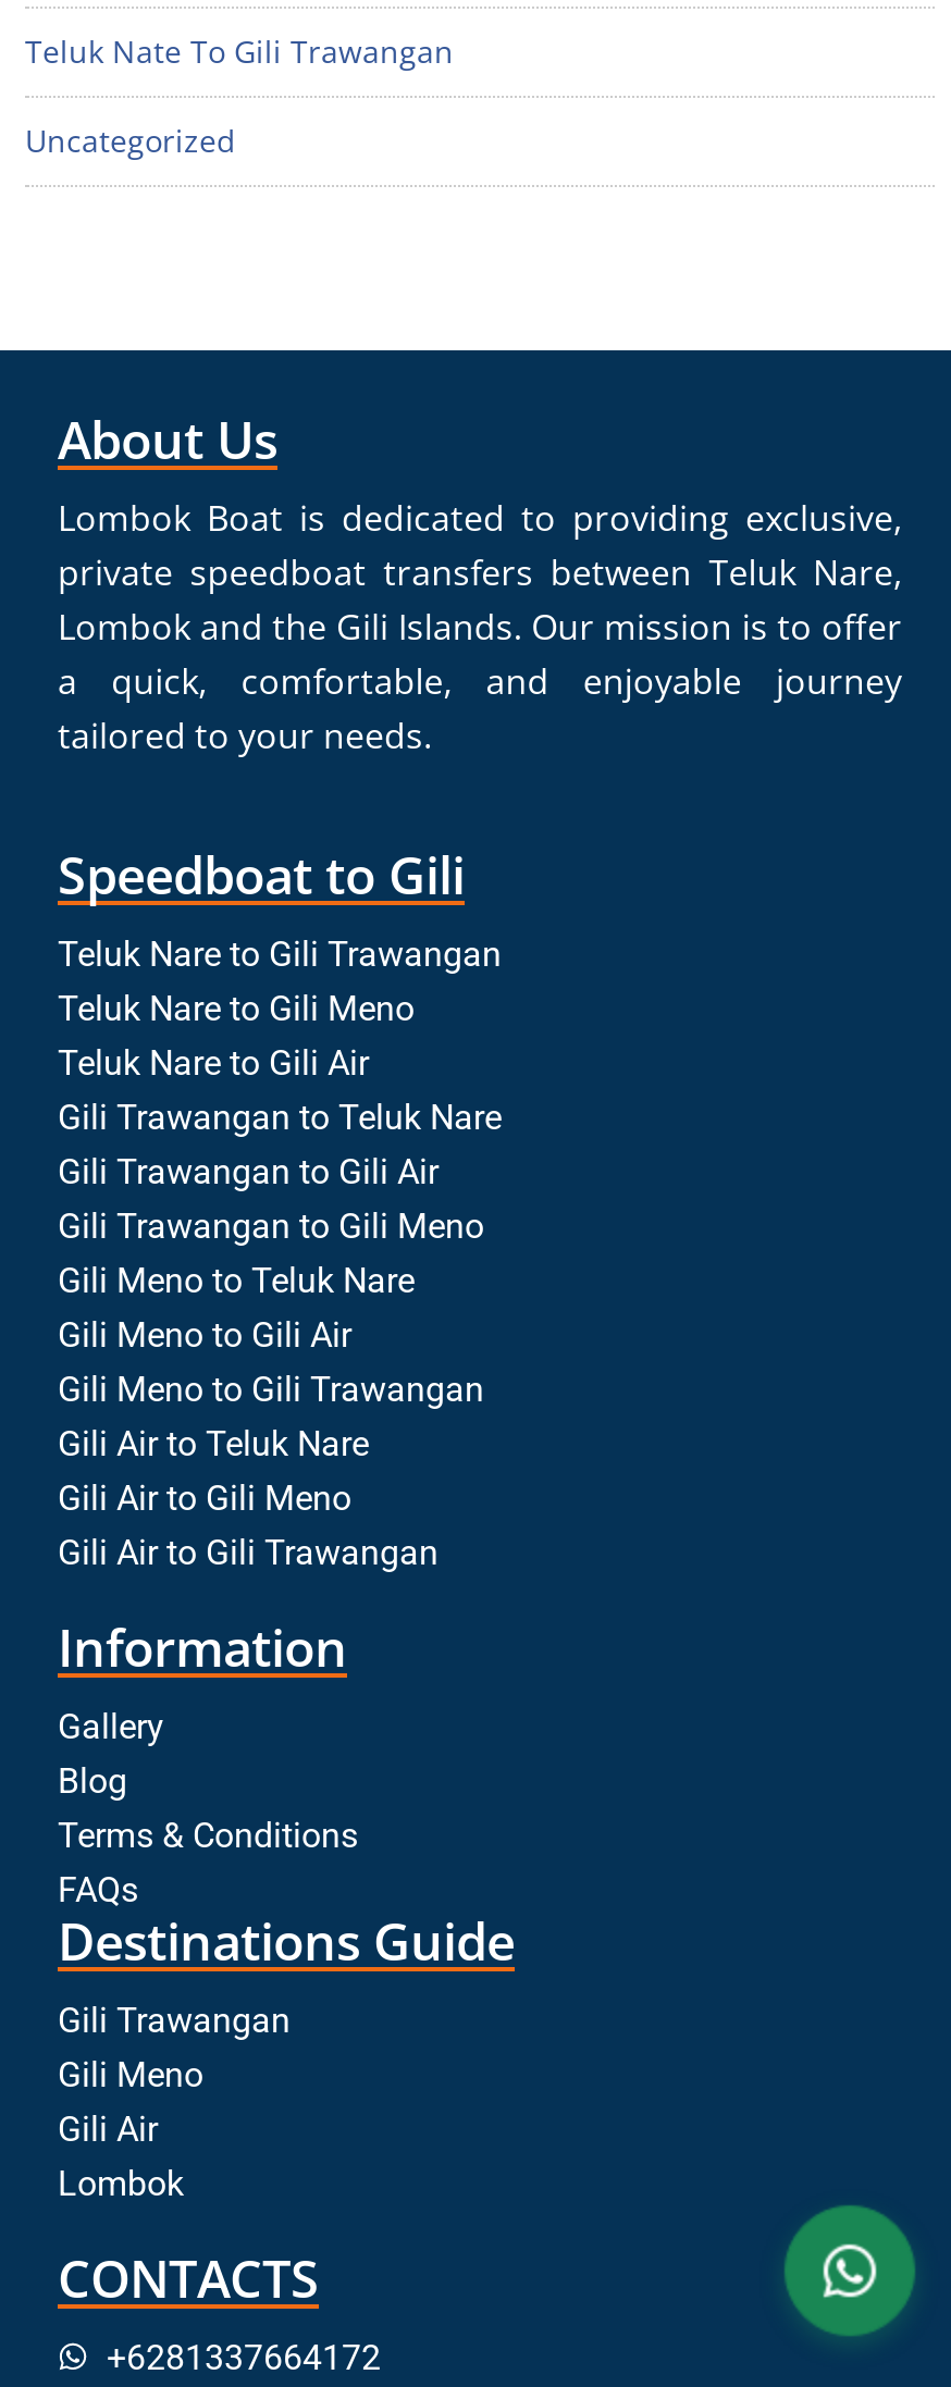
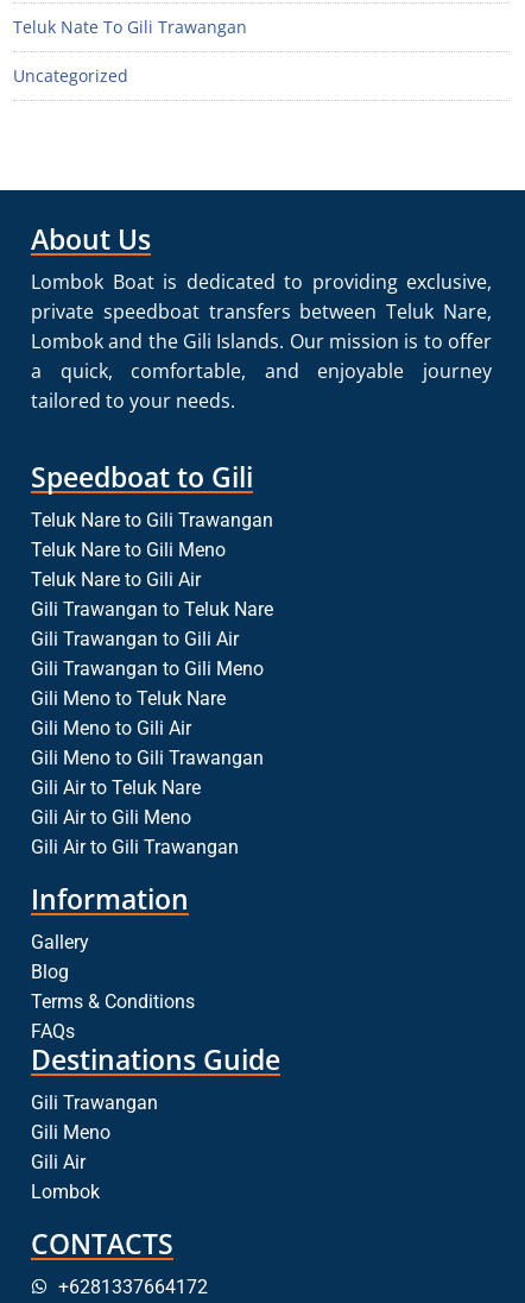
[782,2204,917,2339] [image] -> none

